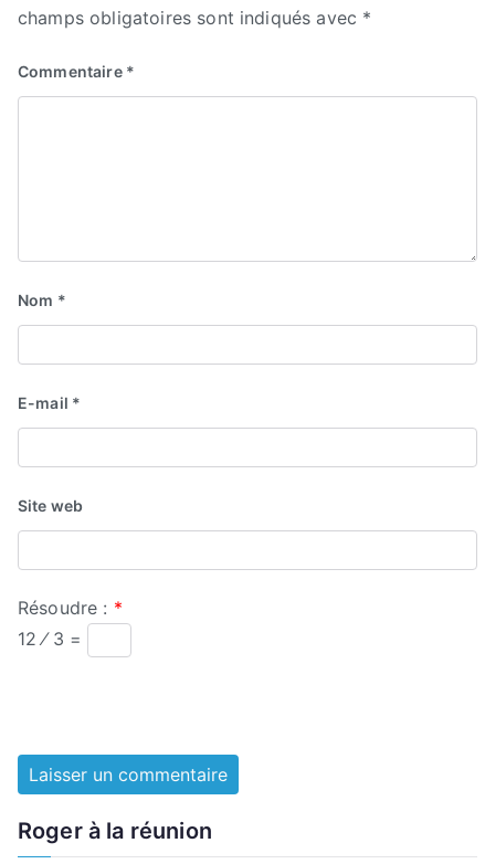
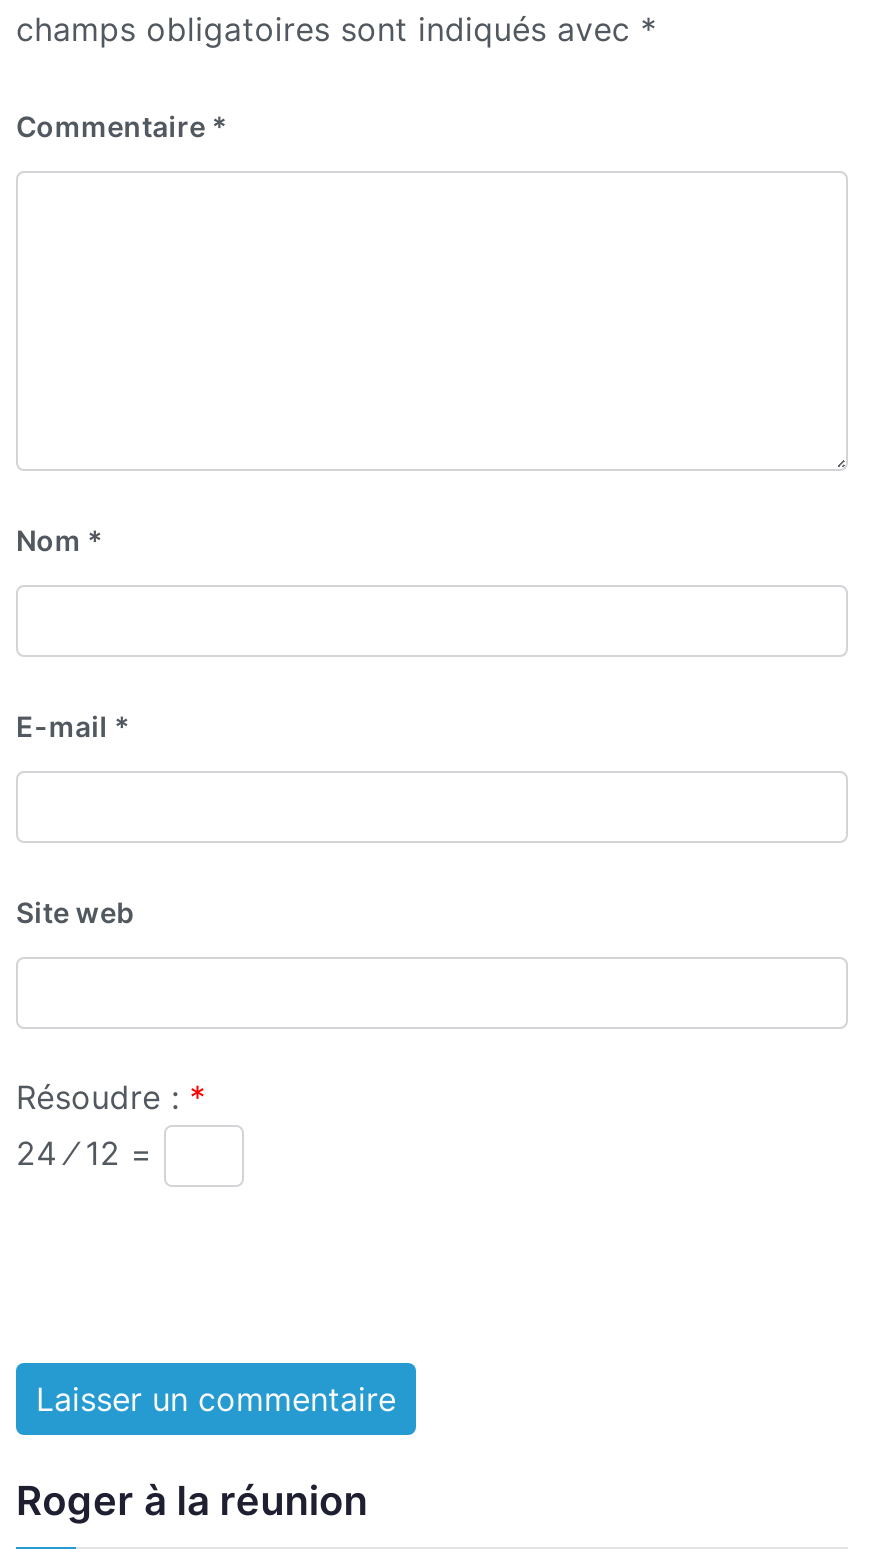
[18,628,88,650] 12 ⁄ 3 = -> [16,1133,163,1173] 24 ⁄ 12 =

